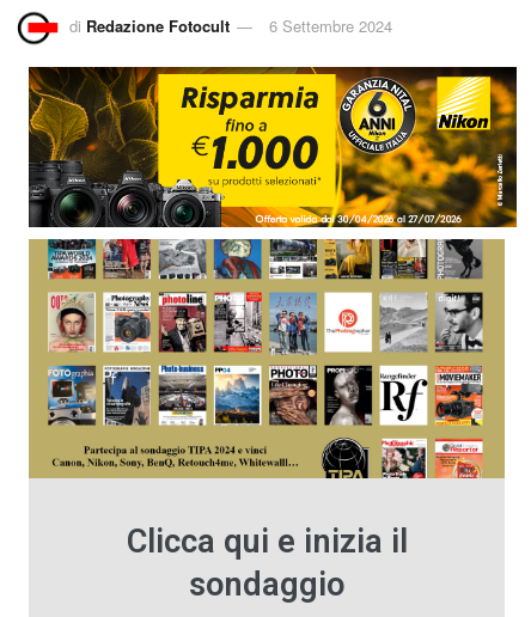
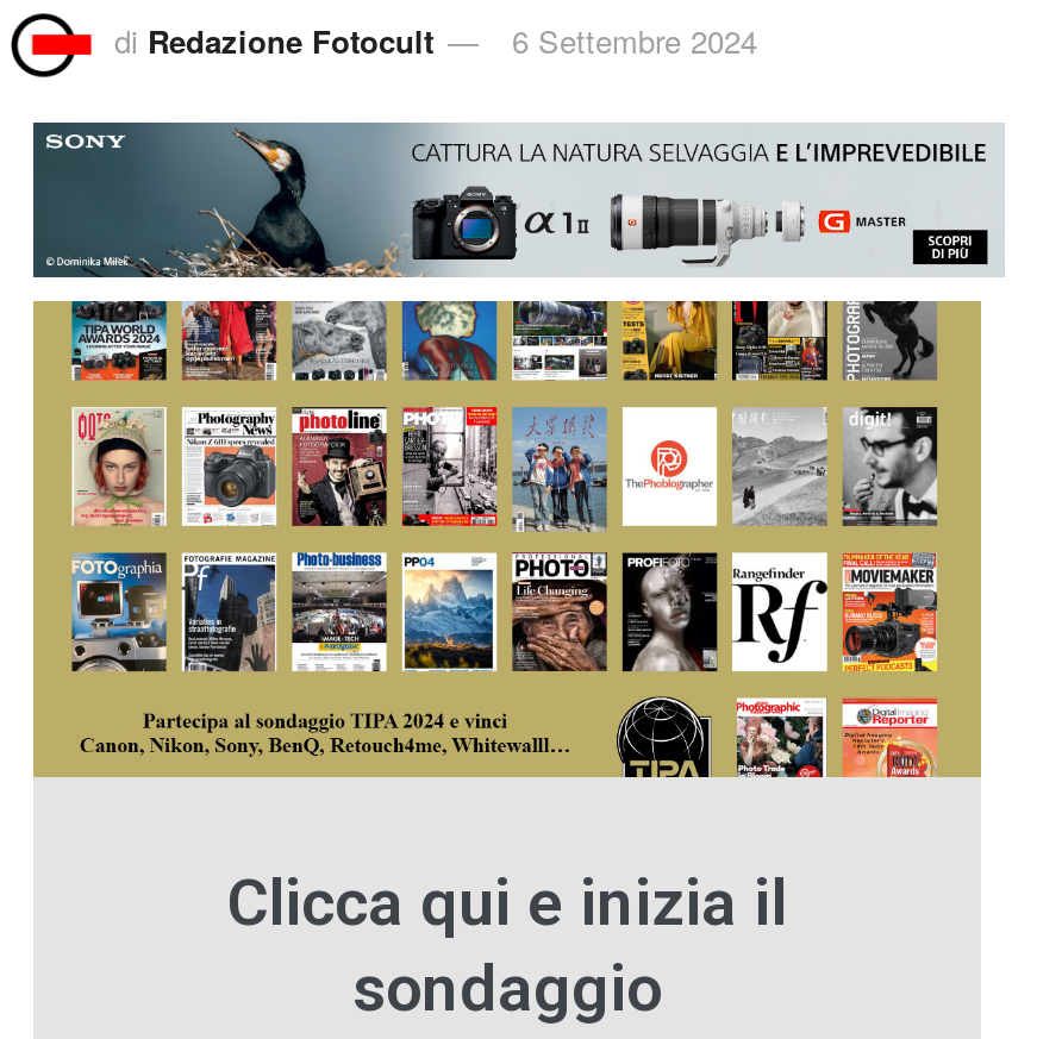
[29,66,518,228] [image] -> [33,120,1005,280] [image]

